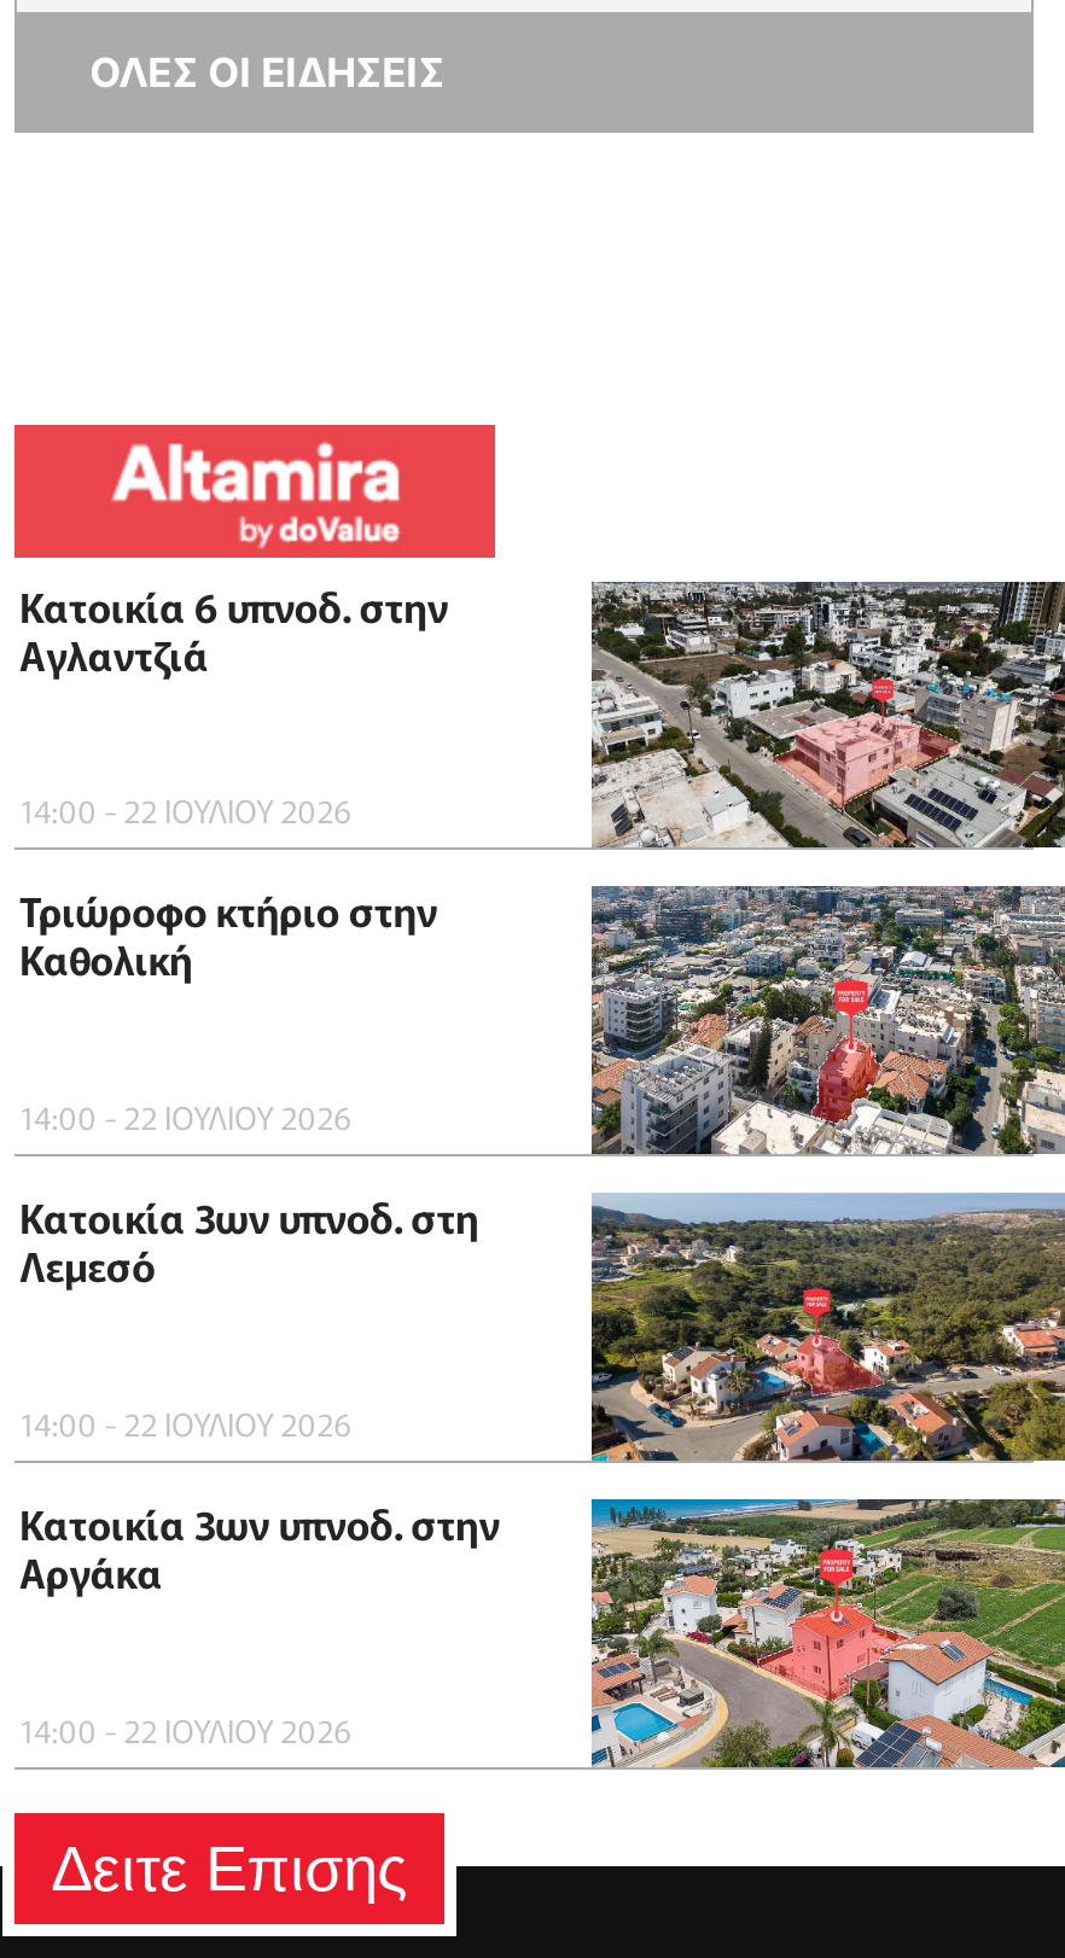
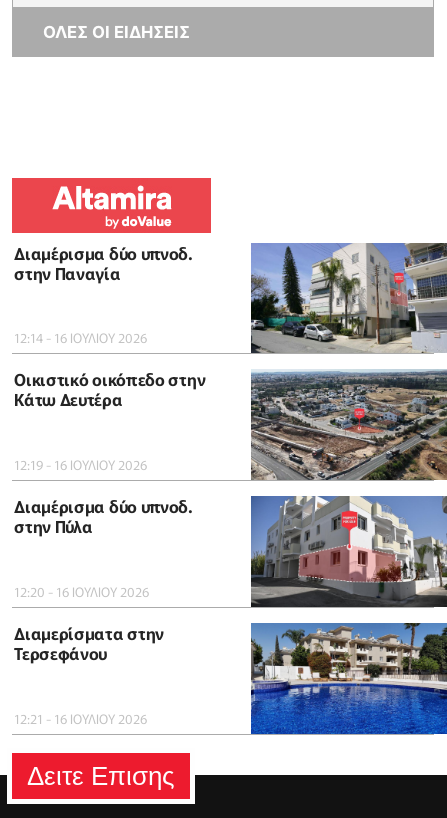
[20,576,448,682] Κατοικία 6 υπνοδ. στην | Αγλαντζιά -> [14,241,192,285] Διαμέρισμα δύο υπνοδ. | στην Παναγία
[589,579,1058,850] [image] -> [250,242,444,354] [image]
[20,788,350,834] 14:00 - 22 ΙΟΥΛΙΟΥ 2026 -> [14,328,147,347] 12:14 - 16 ΙΟΥΛΙΟΥ 2026
[20,882,437,989] Τριώροφο κτήριο στην | Καθολική -> [14,367,205,411] Οικιστικό οικόπεδο στην | Κάτω Δευτέρα
[589,884,1058,1156] [image] -> [251,369,444,481] [image]
[20,1095,350,1141] 14:00 - 22 ΙΟΥΛΙΟΥ 2026 -> [14,455,147,474] 12:19 - 16 ΙΟΥΛΙΟΥ 2026
[20,1189,479,1295] Κατοικία 3ων υπνοδ. στη | Λεμεσό -> [14,494,192,538] Διαμέρισμα δύο υπνοδ. | στην Πύλα
[589,1193,1058,1463] [image] -> [250,496,444,608] [image]
[20,1401,350,1447] 14:00 - 22 ΙΟΥΛΙΟΥ 2026 -> [14,582,149,601] 12:20 - 16 ΙΟΥΛΙΟΥ 2026
[20,1495,500,1601] Κατοικία 3ων υπνοδ. στην | Αργάκα -> [14,621,164,665] Διαμερίσματα στην | Τερσεφάνου
[589,1497,1058,1770] [image] -> [250,622,444,735] [image]
[20,1707,350,1753] 14:00 - 22 ΙΟΥΛΙΟΥ 2026 -> [14,709,147,728] 12:21 - 16 ΙΟΥΛΙΟΥ 2026

